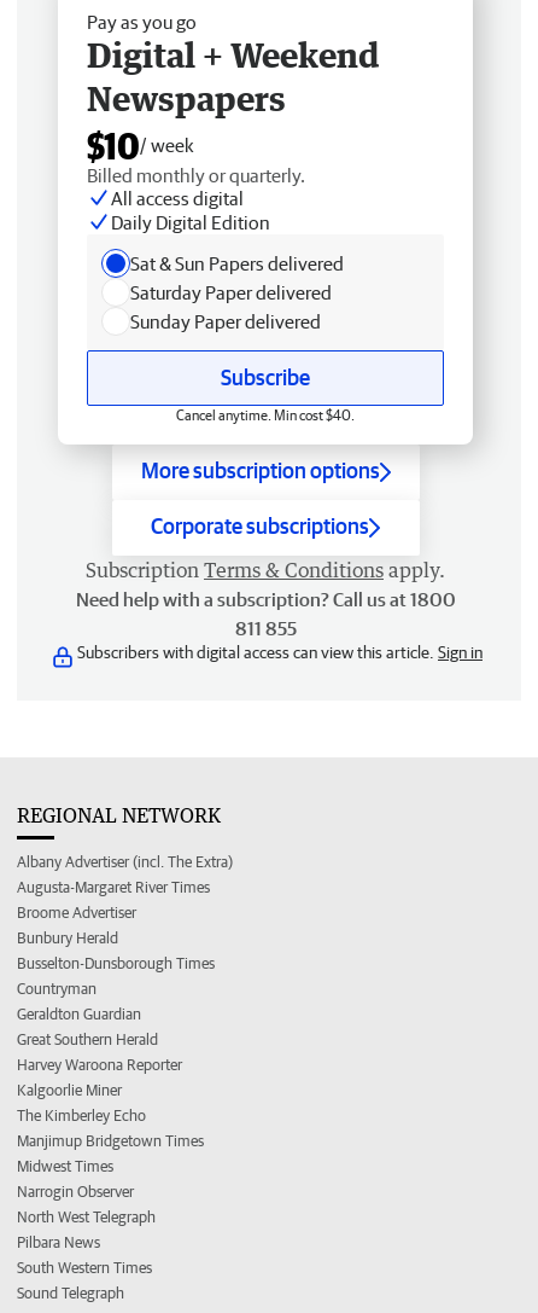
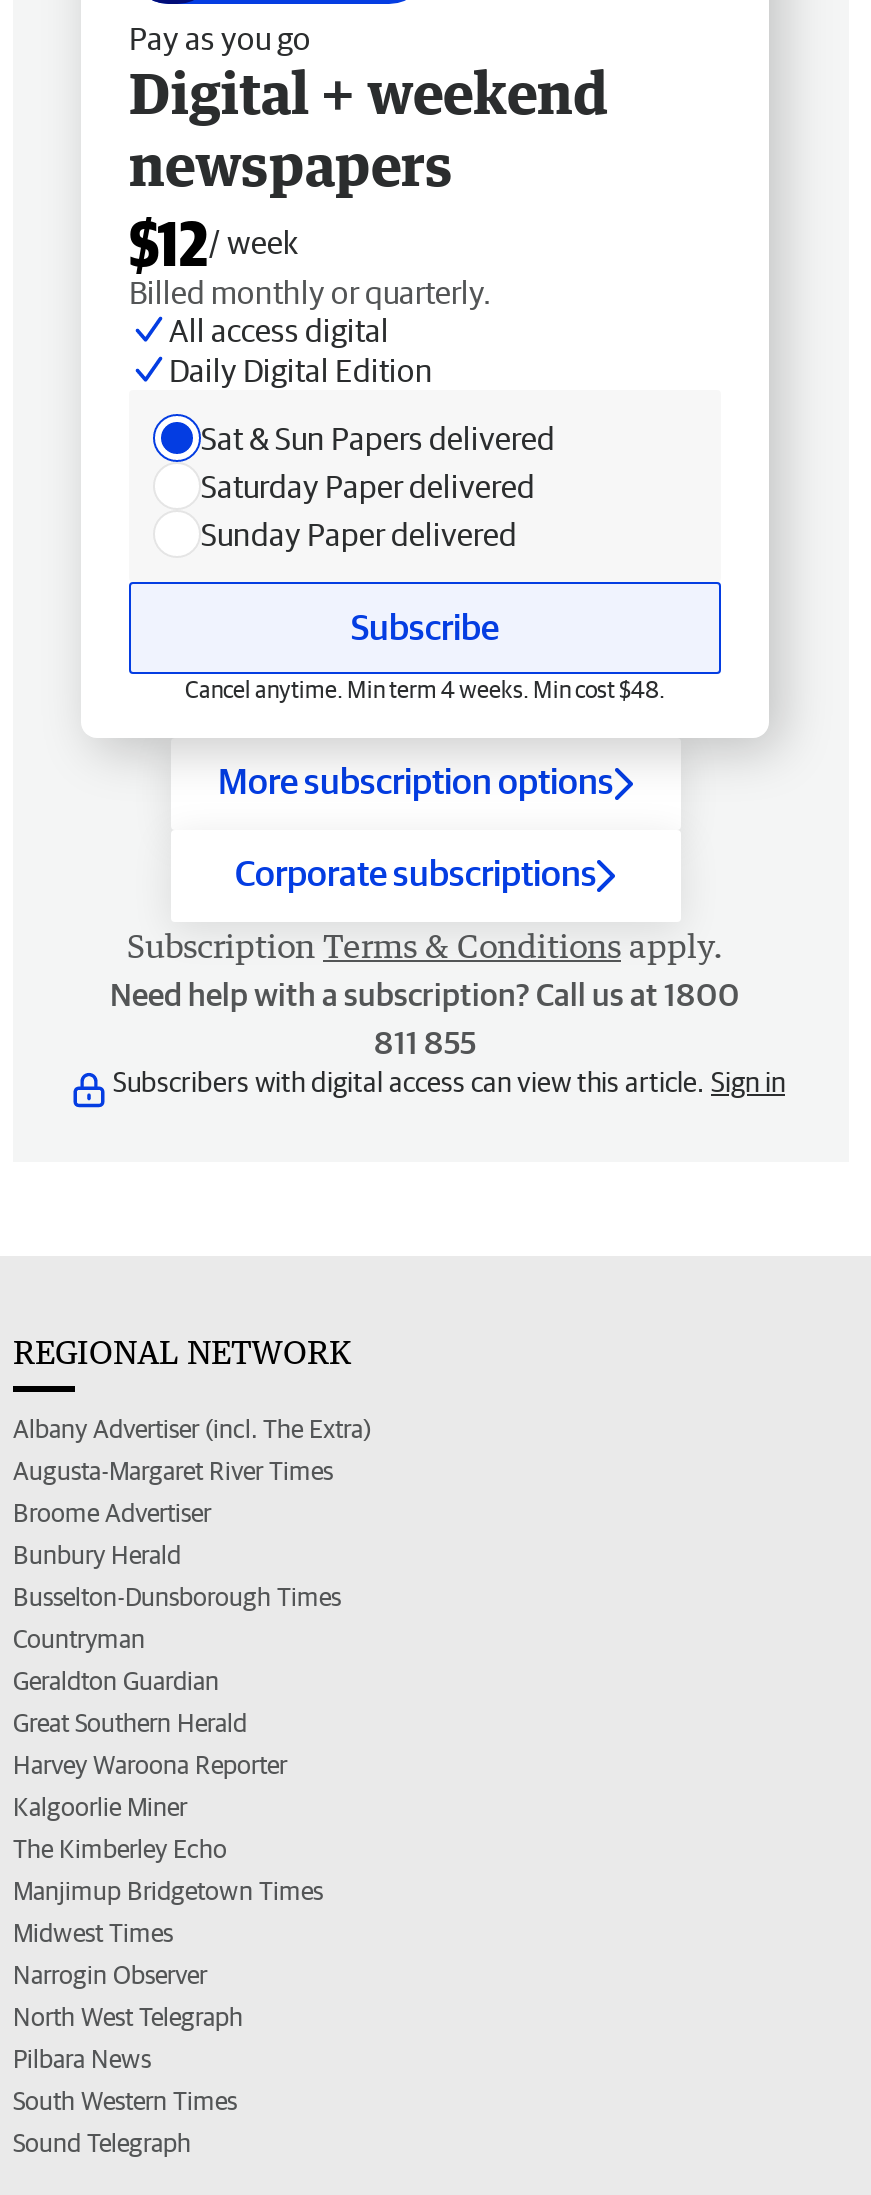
[87,34,380,167] Digital + Weekend | Newspapers | $10/ week -> [129,58,609,278] Digital + weekend | newspapers | $12/ week
[176,407,355,423] Cancel anytime. Min cost $40. -> [185,676,665,702] Cancel anytime. Min term 4 weeks. Min cost $48.

